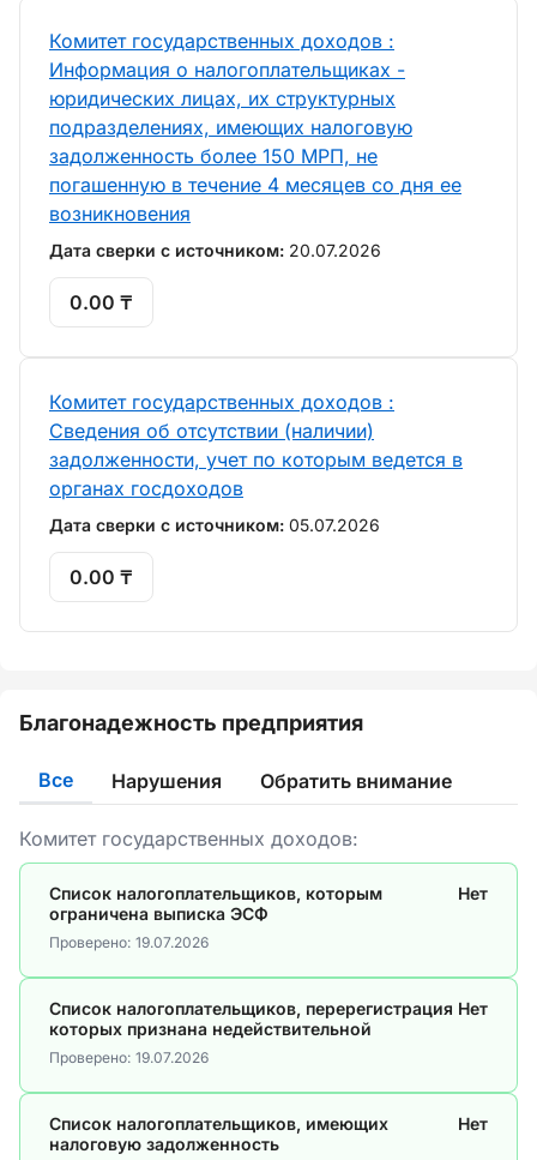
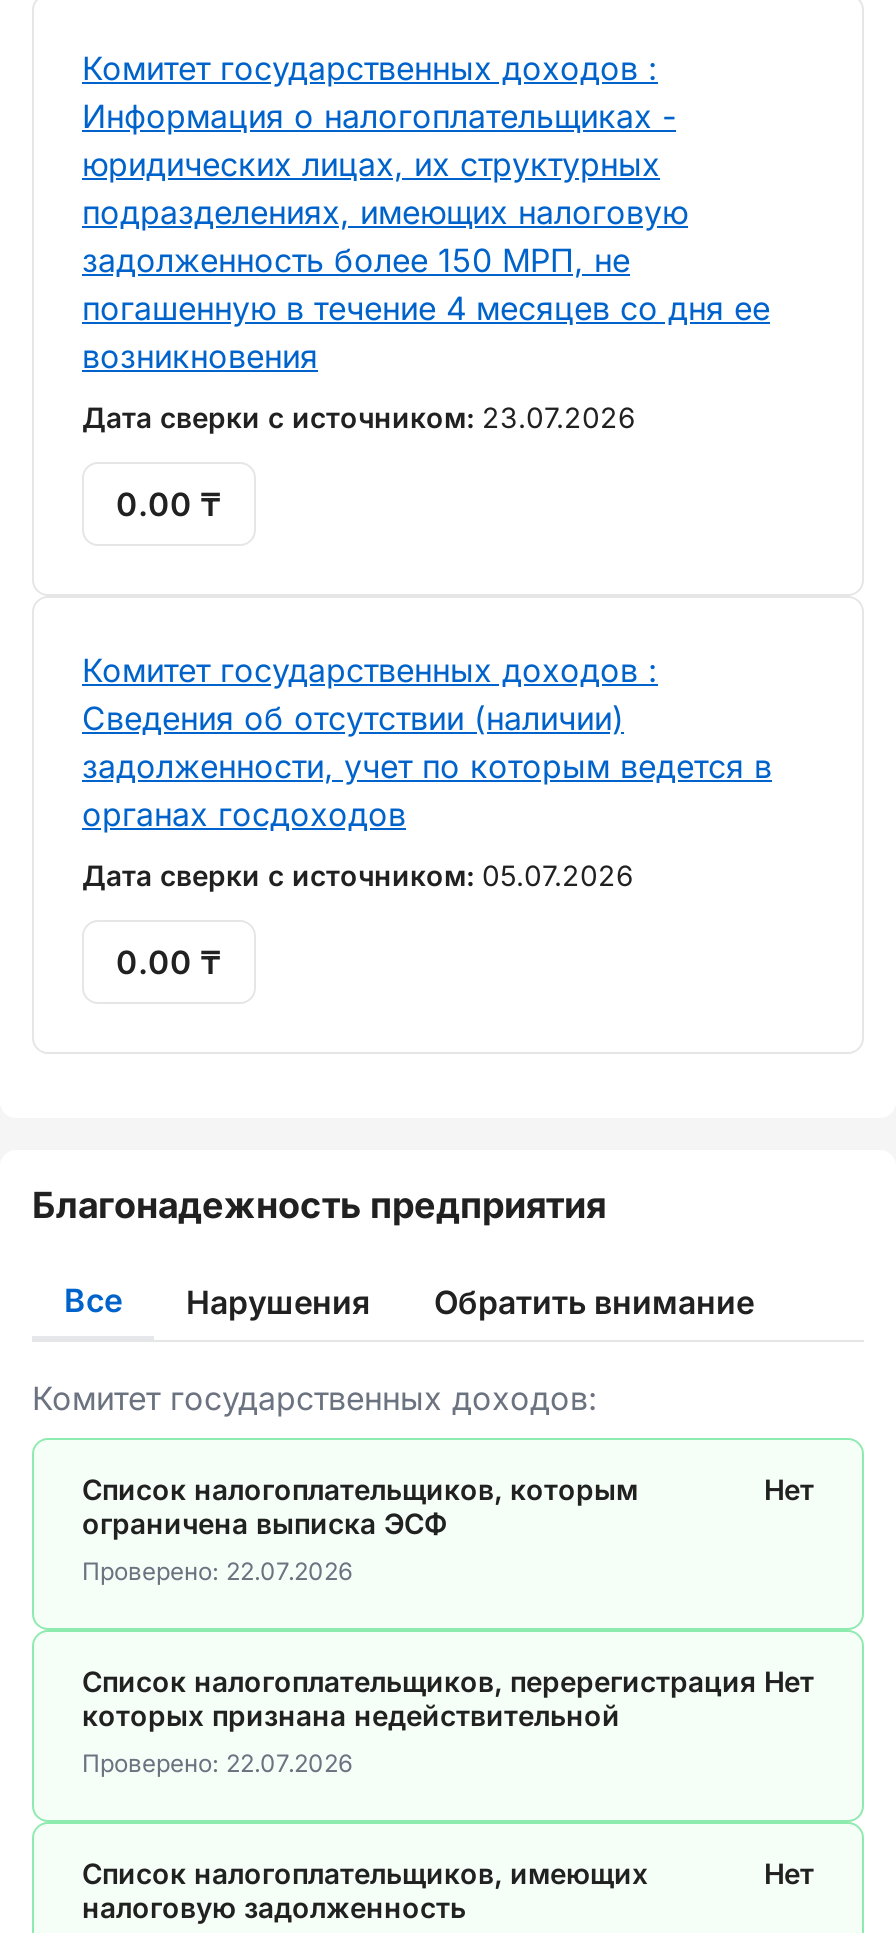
[49,240,381,260] Дата сверки с источником: 20.07.2026 -> [82,400,636,434] Дата сверки с источником: 23.07.2026
[49,933,209,951] Проверено: 19.07.2026 -> [82,1556,352,1586] Проверено: 22.07.2026
[49,1048,209,1066] Проверено: 19.07.2026 -> [82,1748,352,1778] Проверено: 22.07.2026

